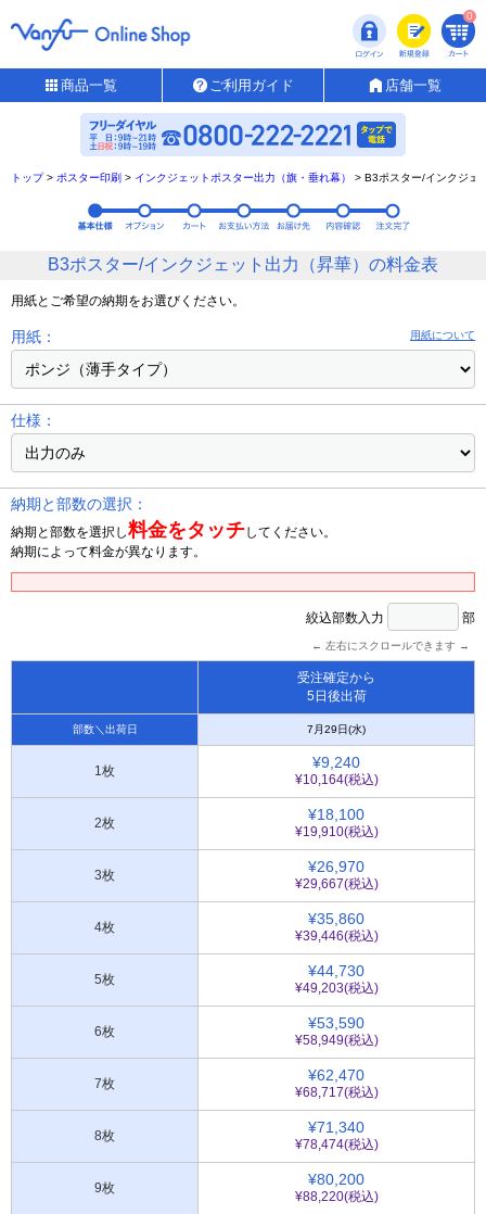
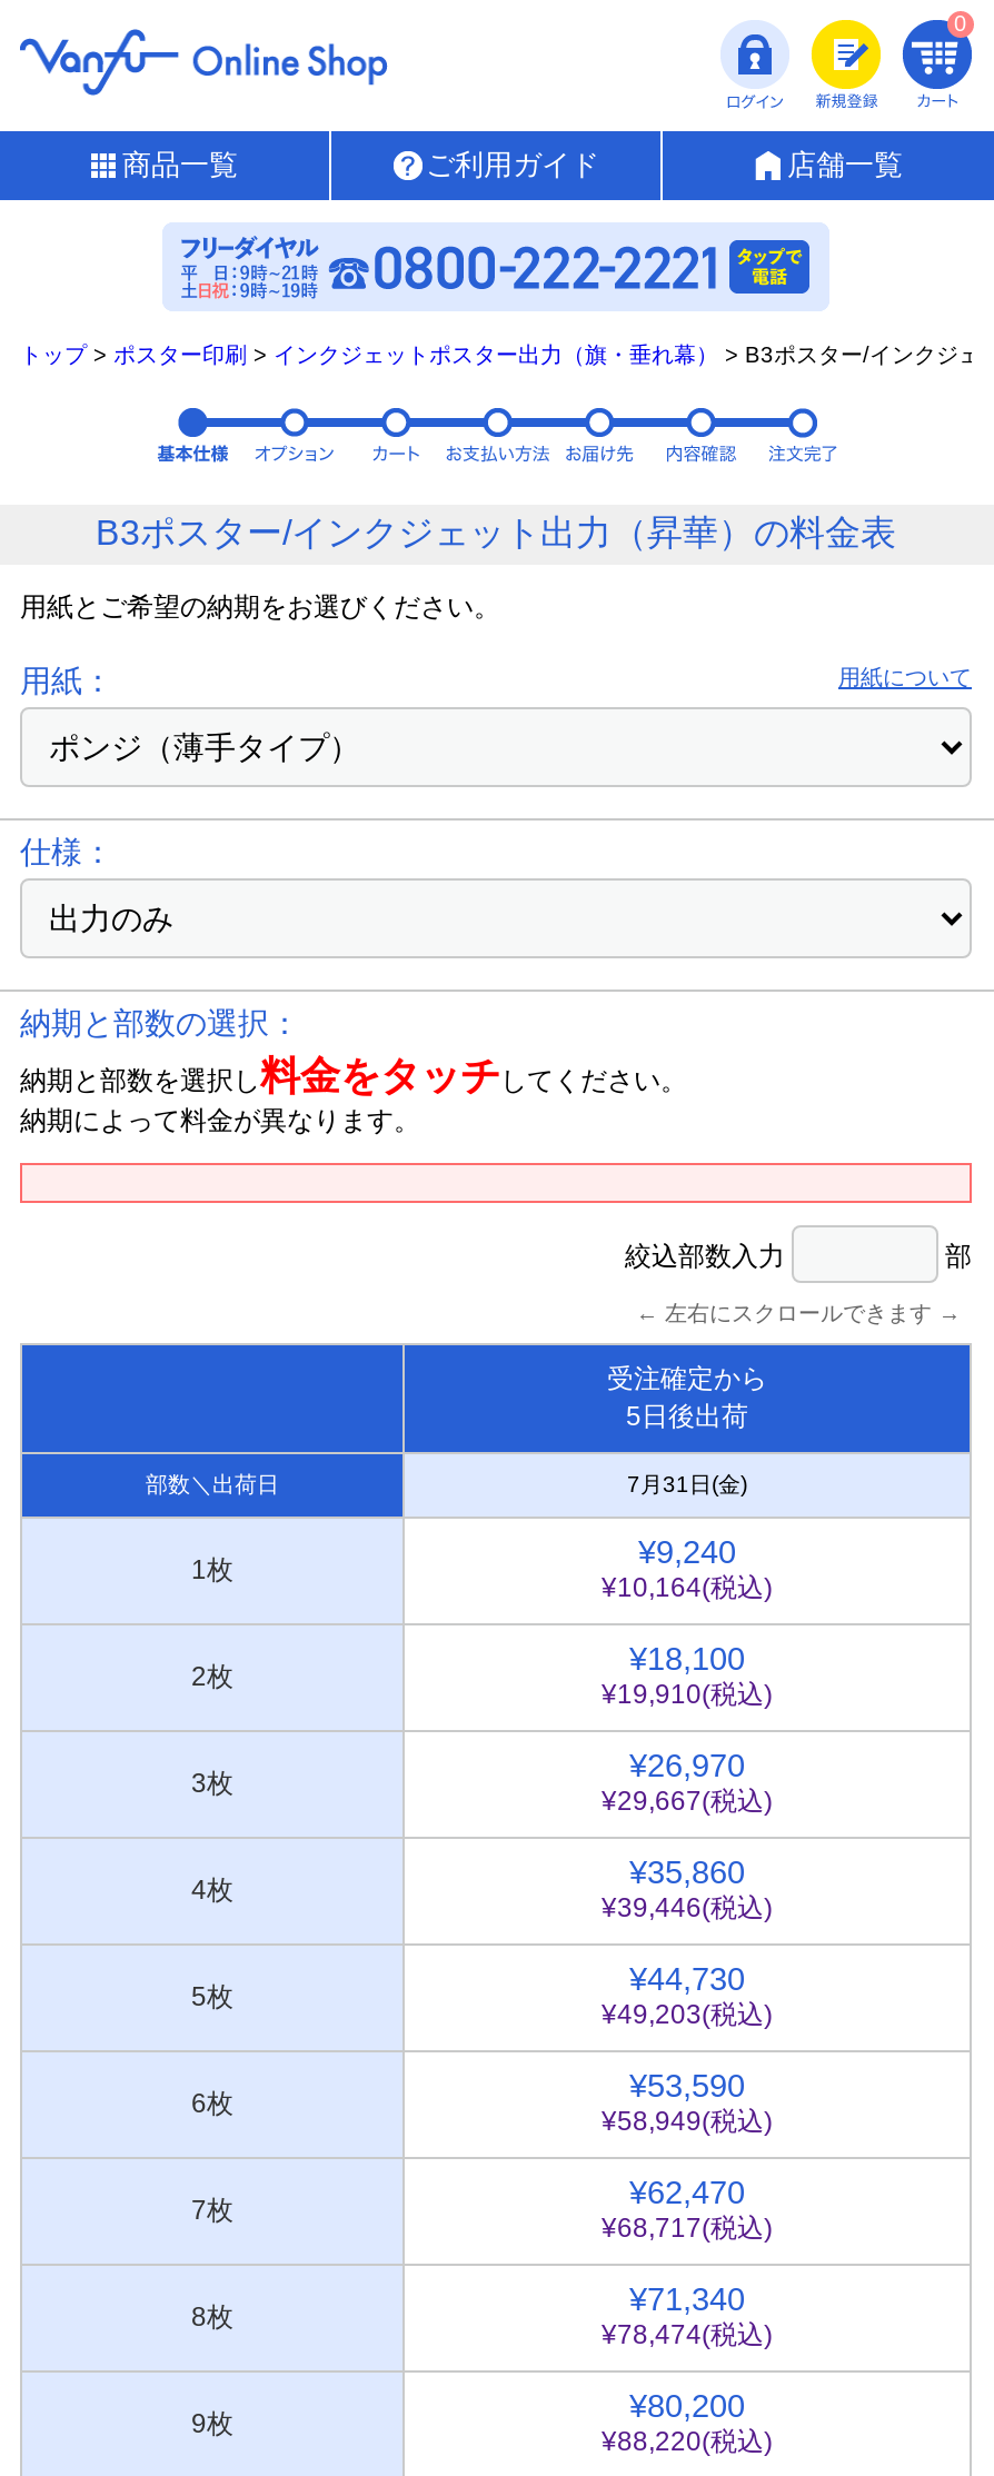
[307,723,366,735] 7月29日(水) -> [627,1472,747,1496] 7月31日(金)

